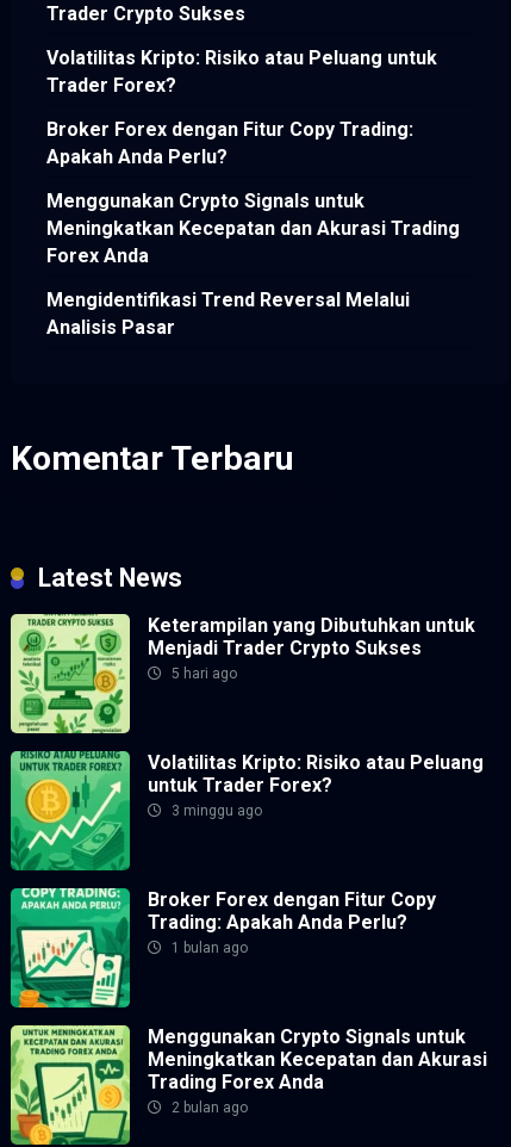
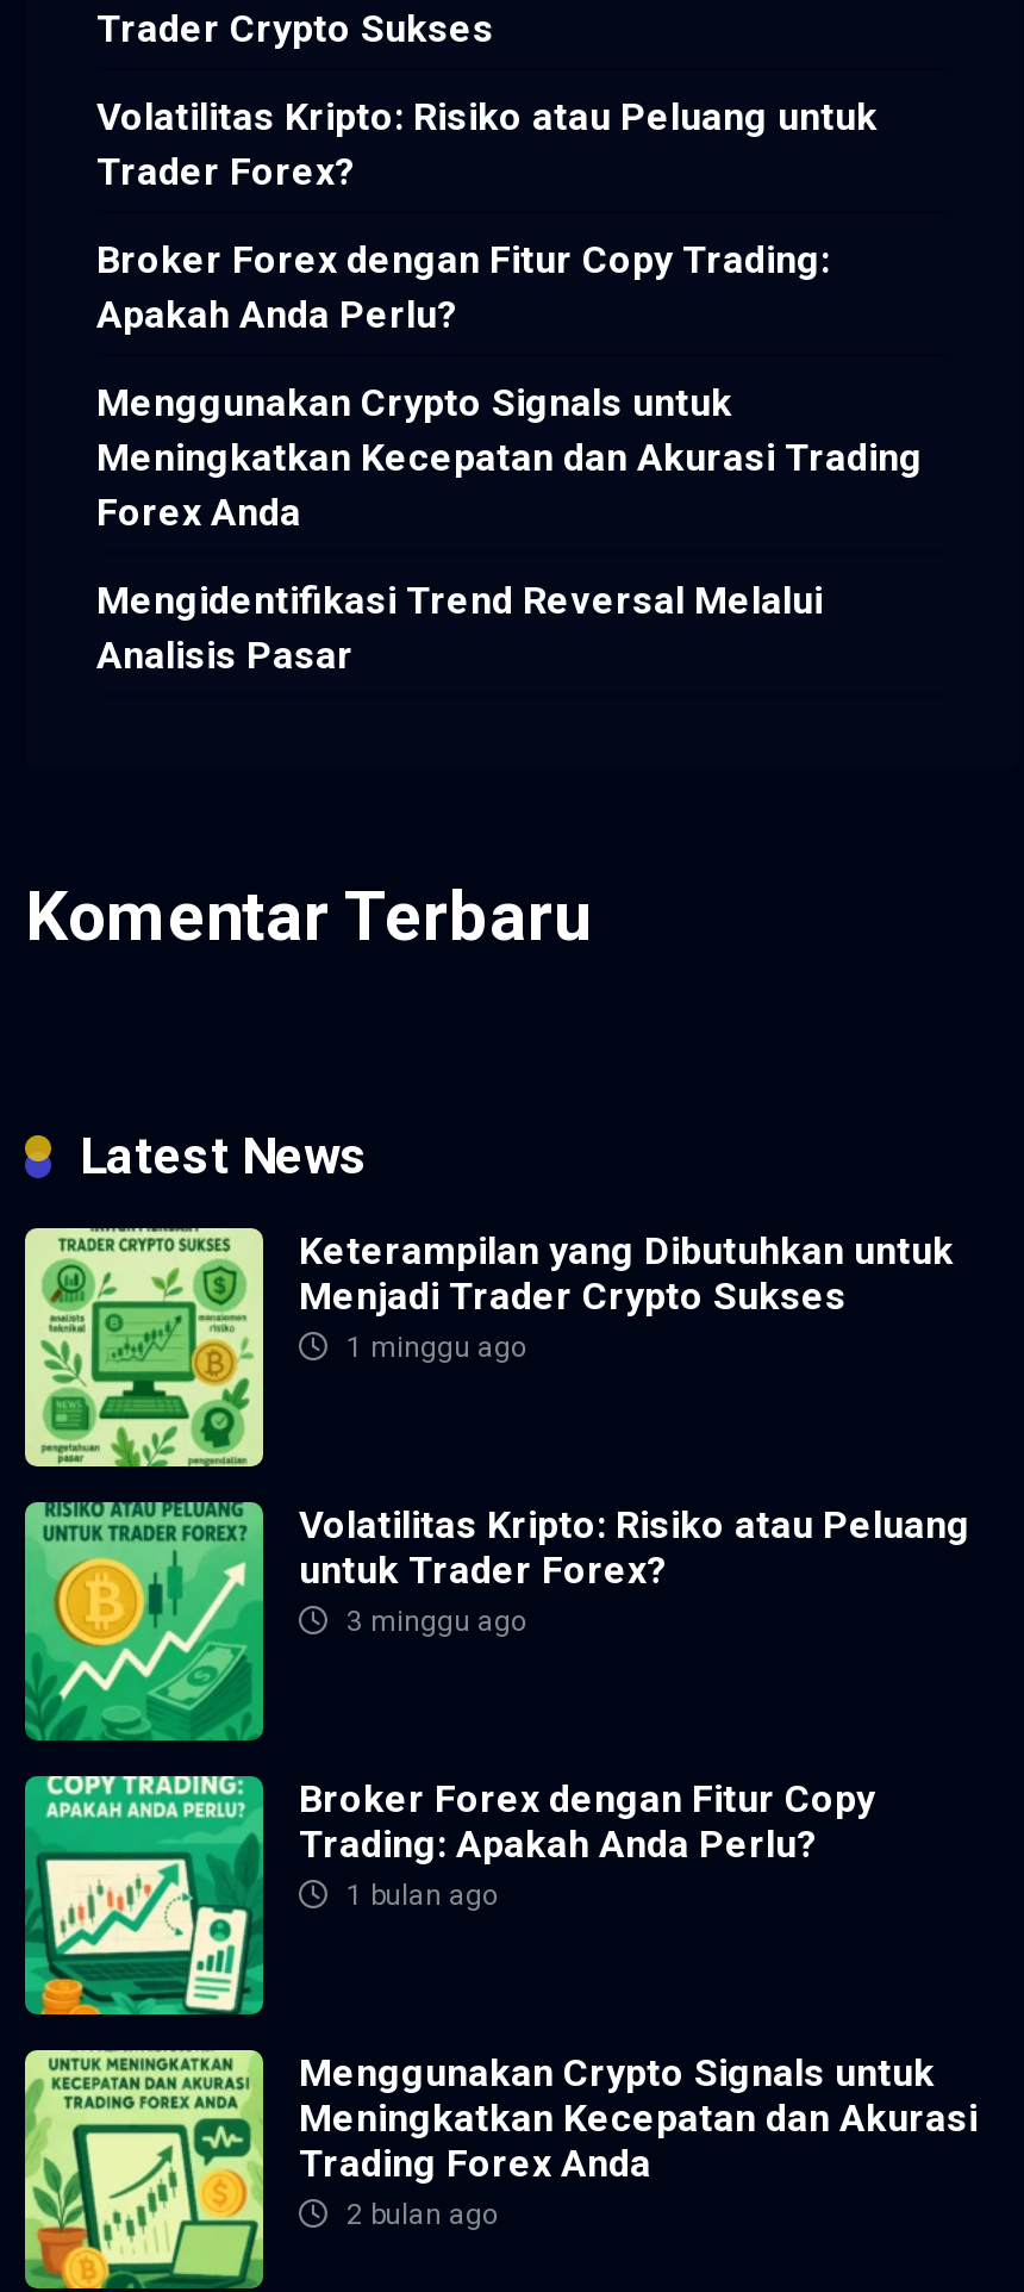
[168,666,237,683] 5 hari ago -> [339,1331,527,1364] 1 minggu ago

